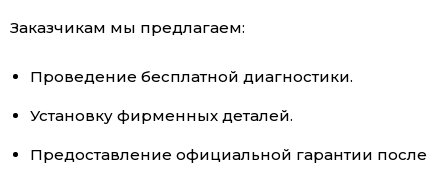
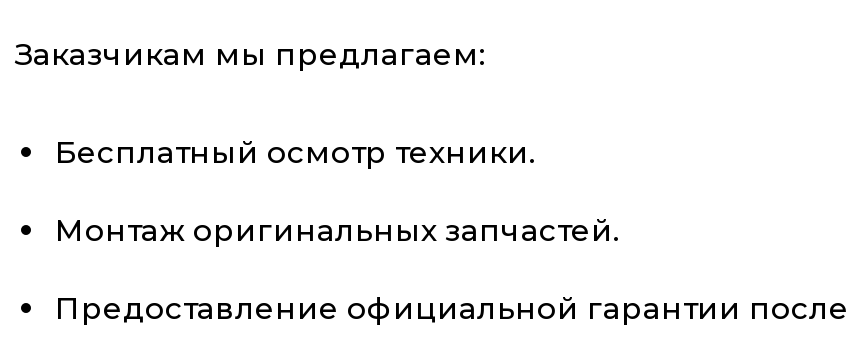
[30,67,353,86] Проведение бесплатной диагностики. -> [55,132,535,170] Бесплатный осмотр техники.
[30,106,293,125] Установку фирменных деталей. -> [55,210,619,248] Монтаж оригинальных запчастей.

